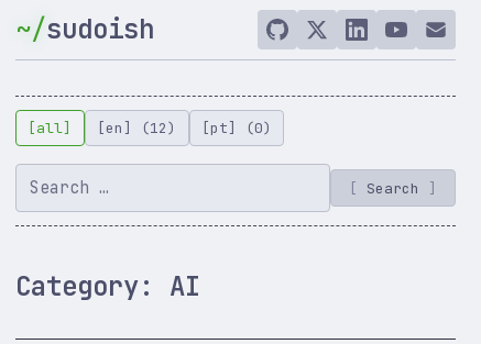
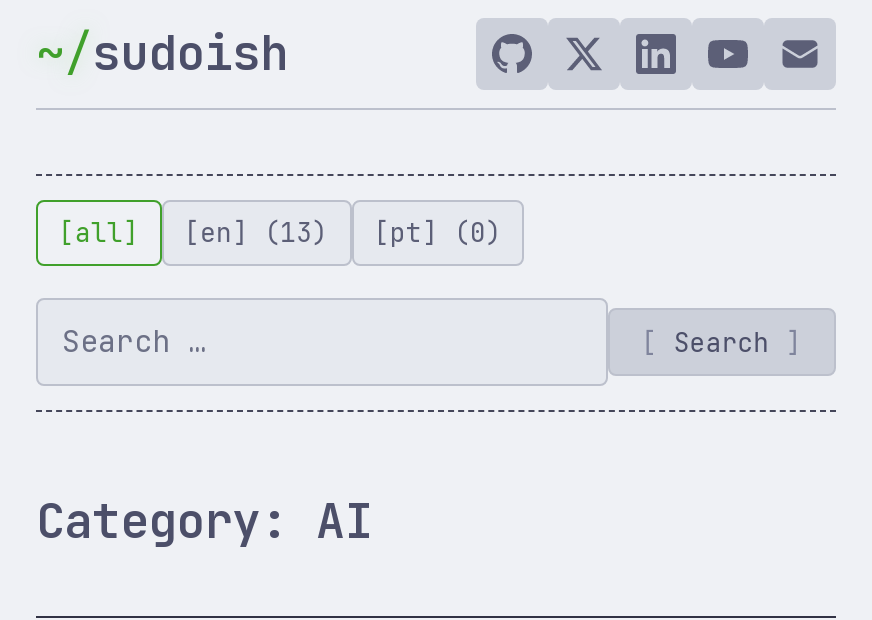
[28,118,272,137] [all] [en] (12) [pt] (0) -> [59,215,502,249] [all] [en] (13) [pt] (0)

